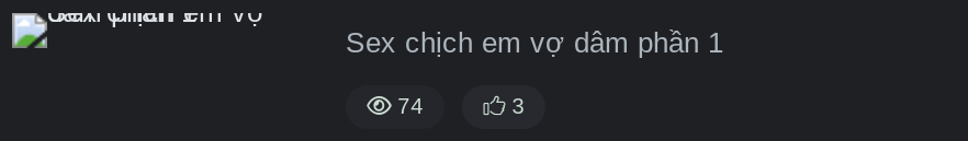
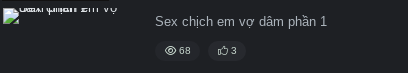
[391,95,424,119] 74 -> [176,45,191,56] 68

